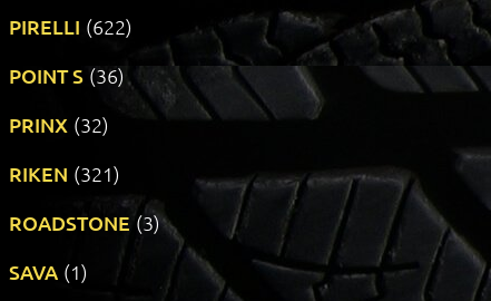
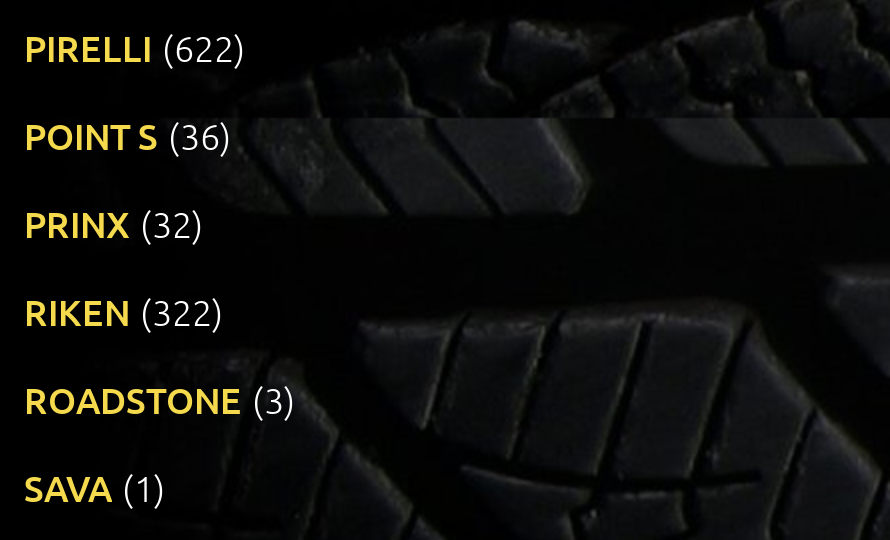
[9,161,120,186] RIKEN (321) -> [24,288,224,334] RIKEN (322)

